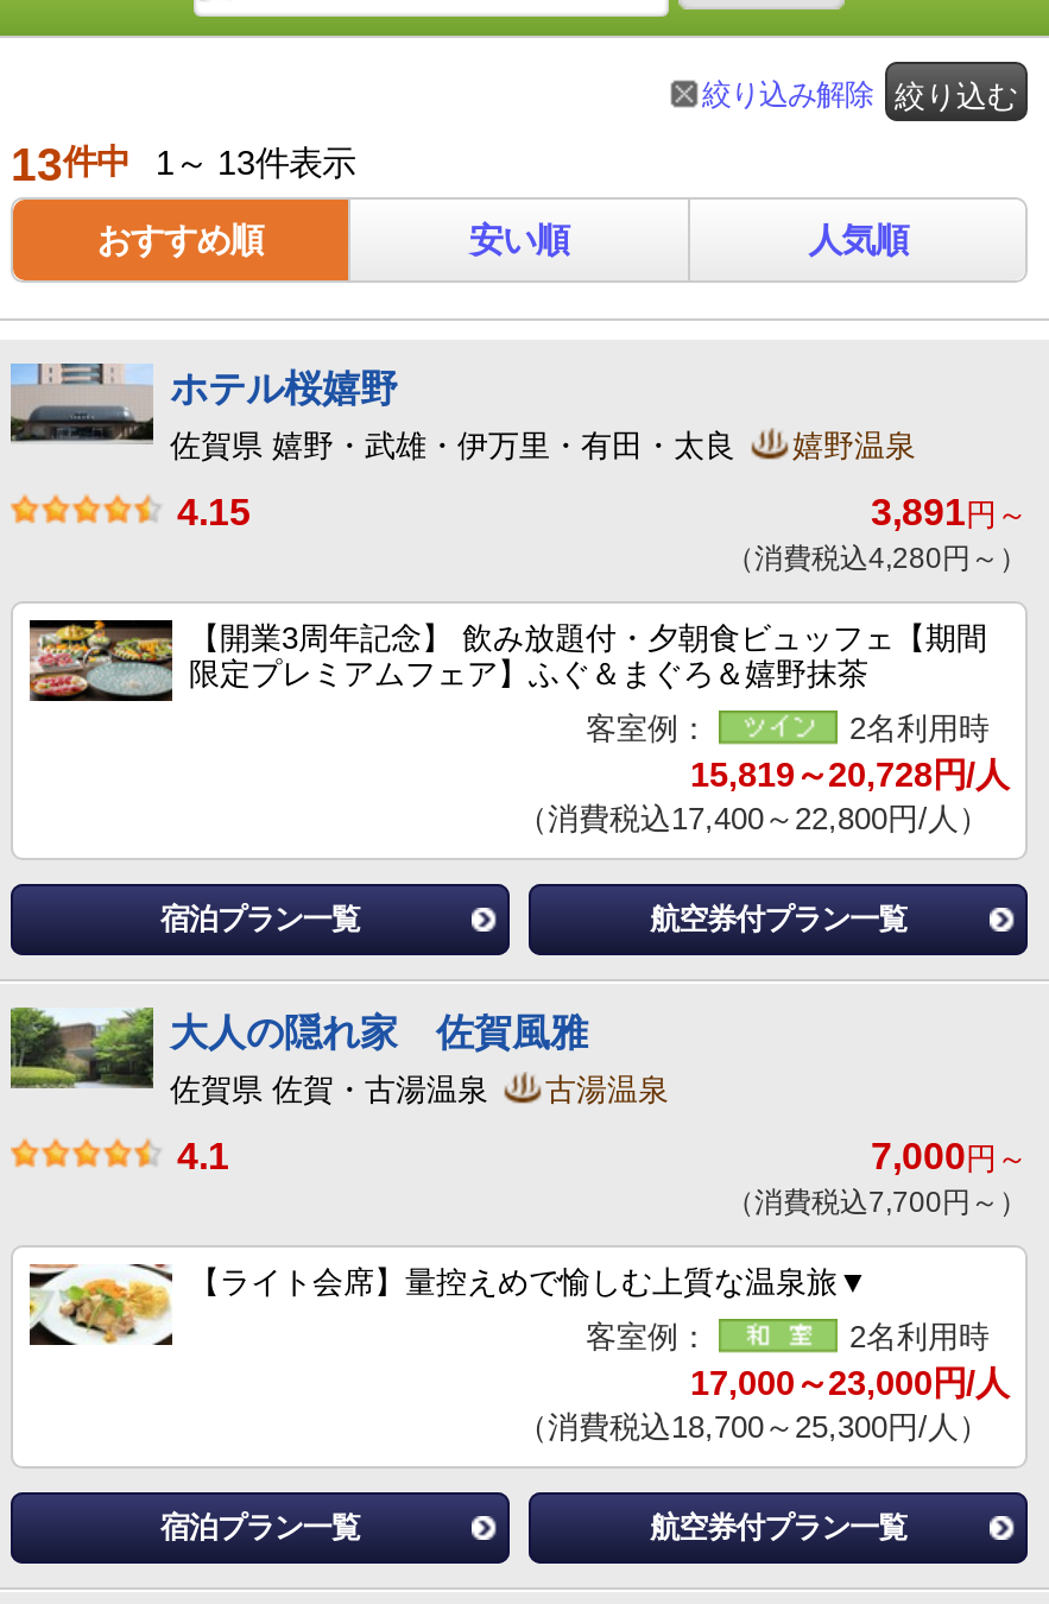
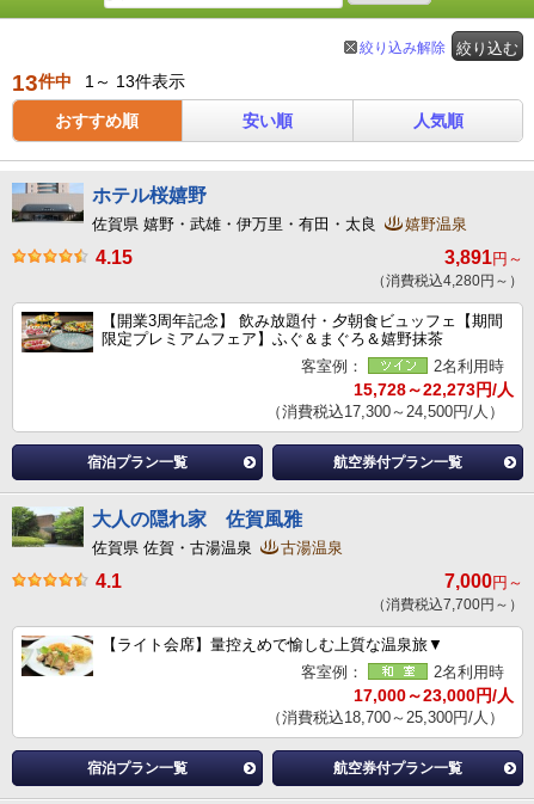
[690,756,1009,794] 15,819～20,728円/人 -> [354,380,514,399] 15,728～22,273円/人
[517,801,990,836] （消費税込17,400～22,800円/人） -> [266,403,504,421] （消費税込17,300～24,500円/人）

